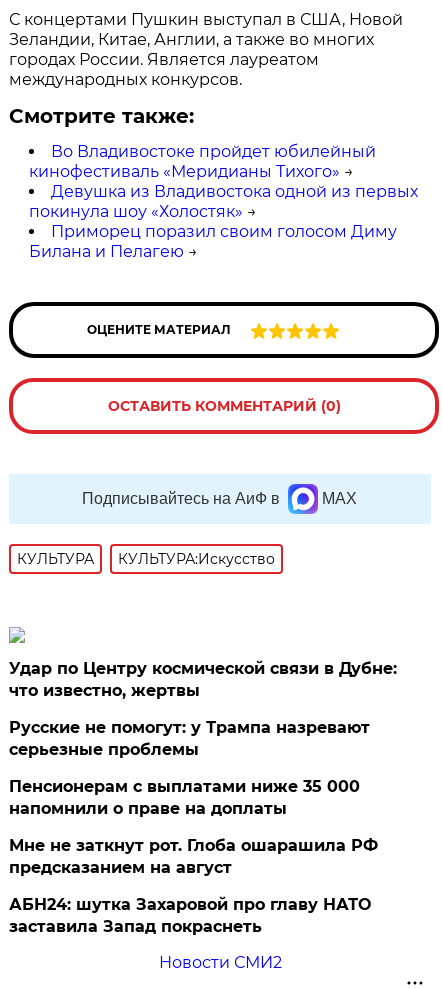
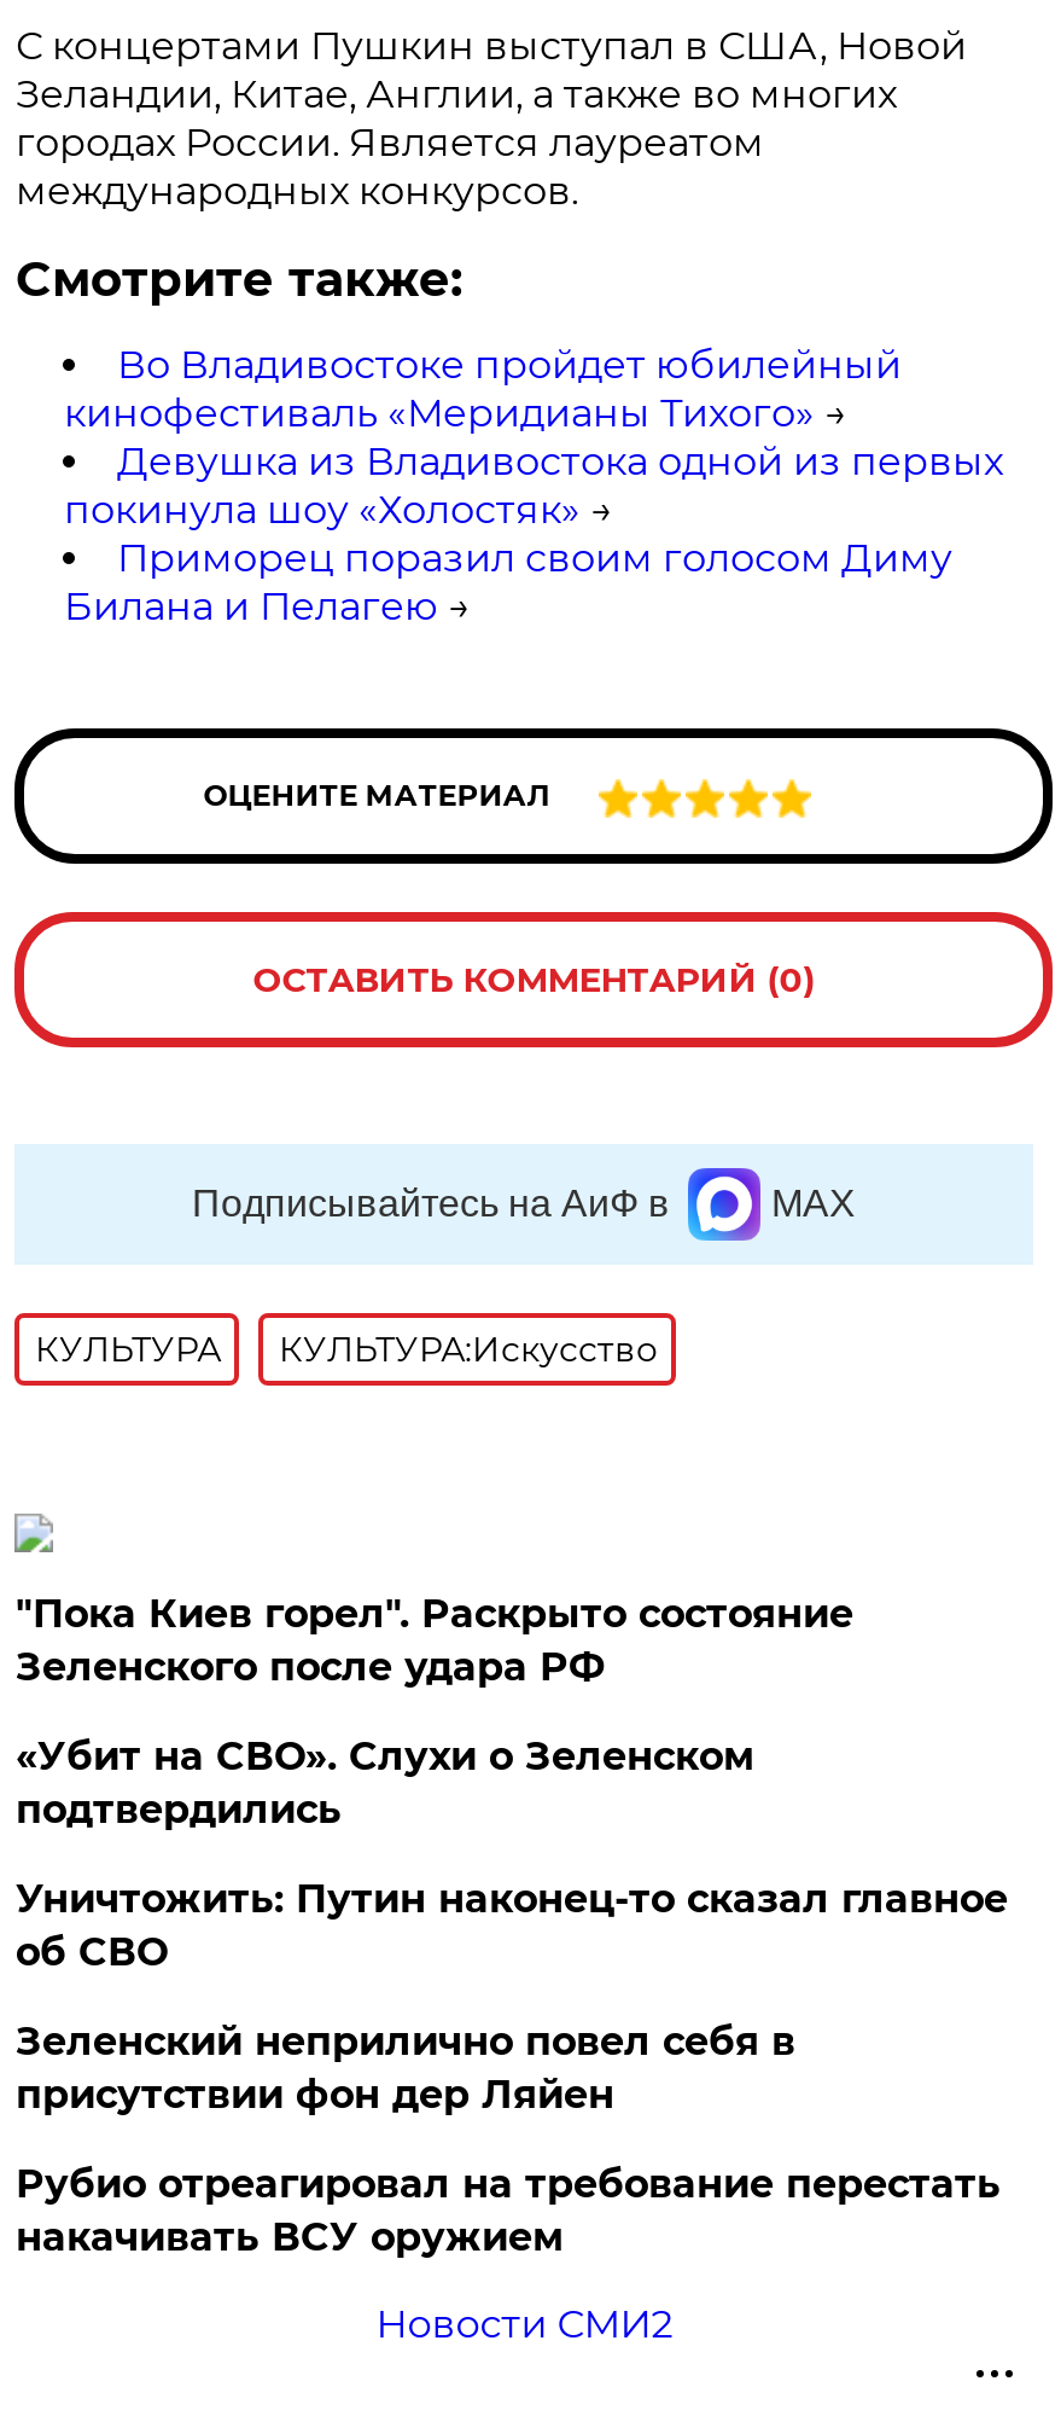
[9,659,397,700] Удар по Центру космической связи в Дубне: | что известно, жертвы -> [15,1590,853,1690] "Пока Киев горел". Раскрыто состояние | Зеленского после удара РФ
[9,718,370,759] Русские не помогут: у Трампа назревают | серьезные проблемы -> [15,1733,754,1832] «Убит на СВО». Слухи о Зеленском | подтвердились
[9,777,360,818] Пенсионерам с выплатами ниже 35 000 | напомнили о праве на доплаты -> [15,1876,1008,1975] Уничтожить: Путин наконец-то сказал главное | об СВО
[9,836,378,877] Мне не заткнут рот. Глоба ошарашила РФ | предсказанием на август -> [15,2018,795,2117] Зеленский неприлично повел cебя в | присутствии фон дер Ляйен
[9,895,371,936] АБН24: шутка Захаровой про главу НАТО | заставила Запад покраснеть -> [15,2161,1000,2260] Рубио отреагировал на требование перестать | накачивать ВСУ оружием

